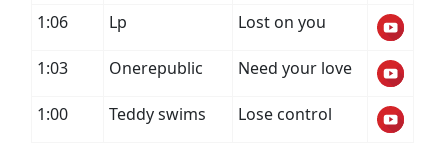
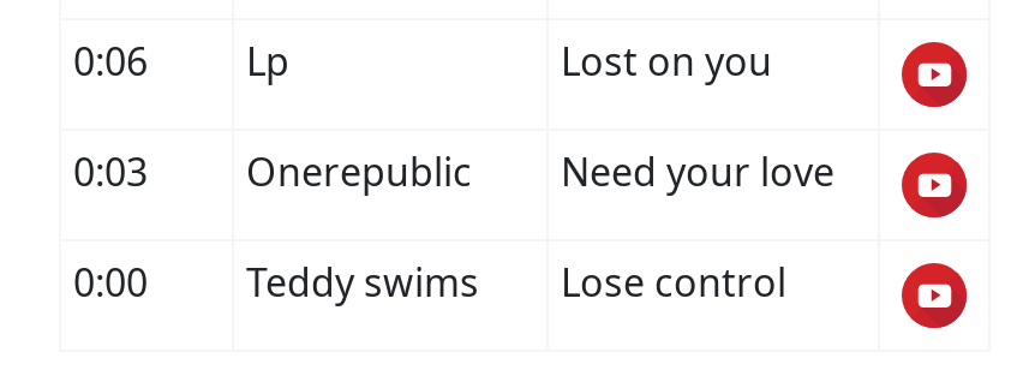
[37,11,127,33] 1:06 Lp -> [73,35,289,88] 0:06 Lp
[37,57,352,79] 1:03 Onerepublic Need your love -> [73,145,834,198] 0:03 Onerepublic Need your love
[37,103,332,125] 1:00 Teddy swims Lose control -> [73,256,786,309] 0:00 Teddy swims Lose control

